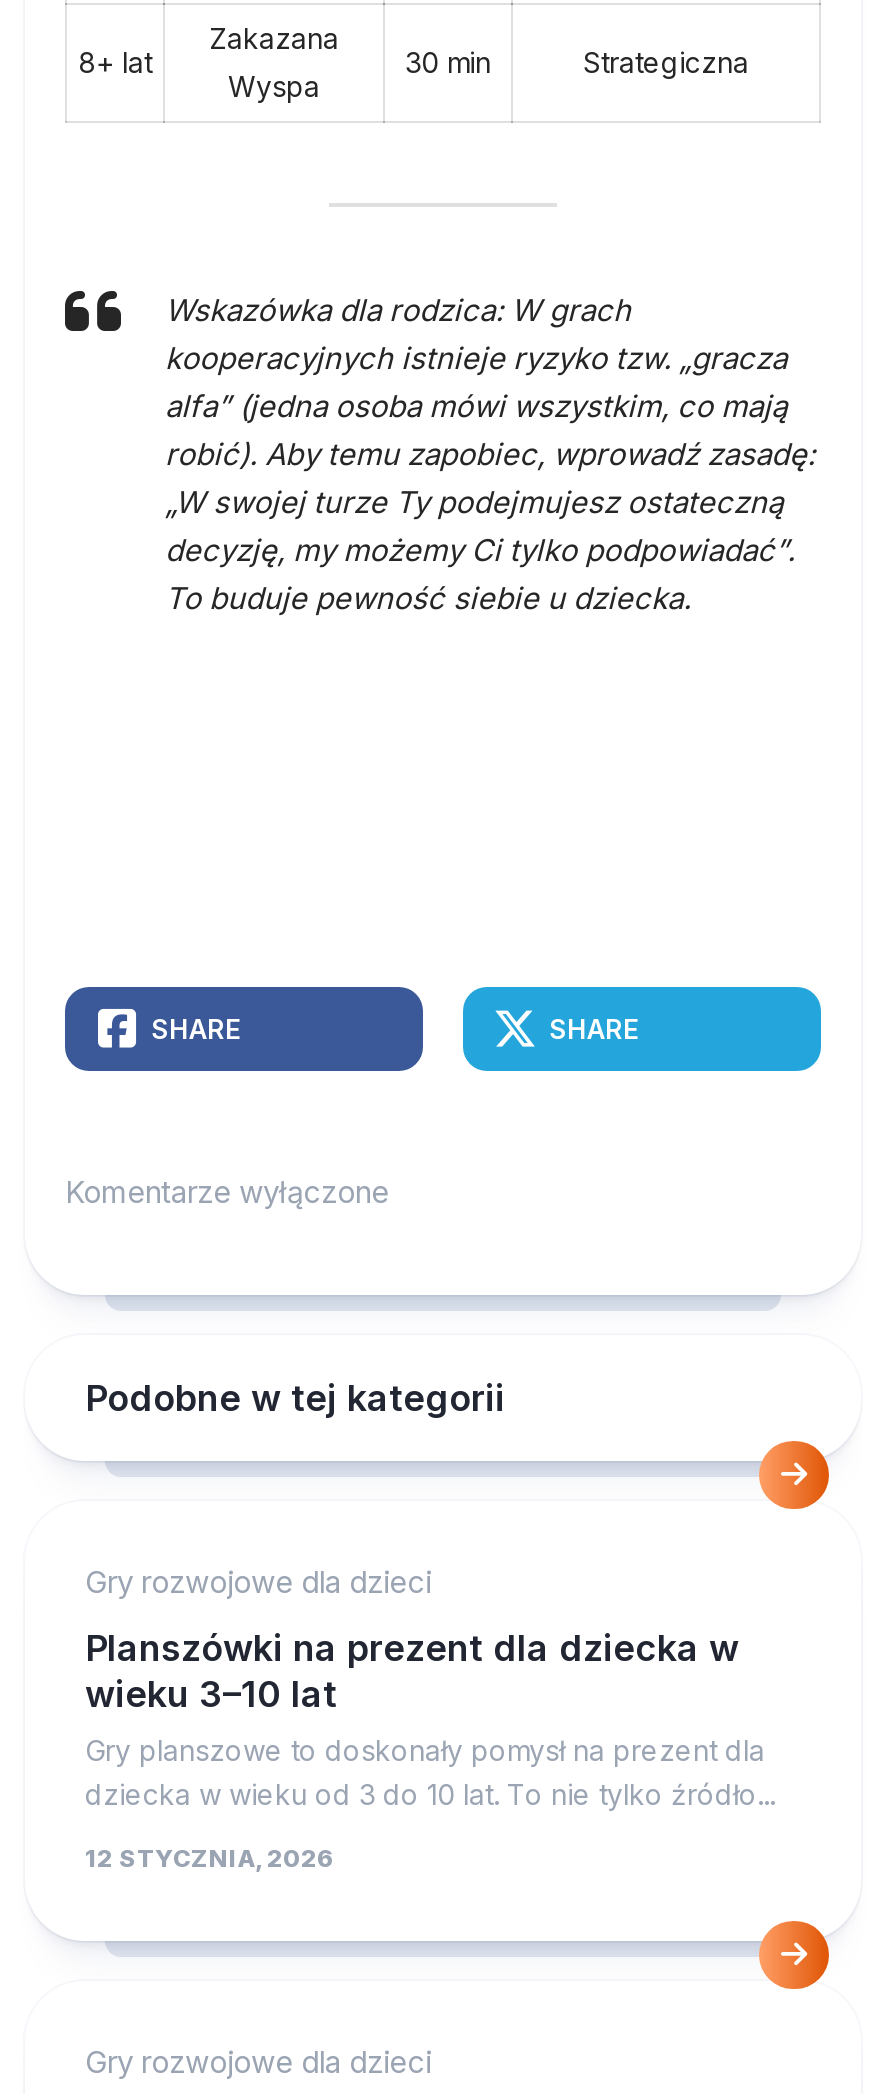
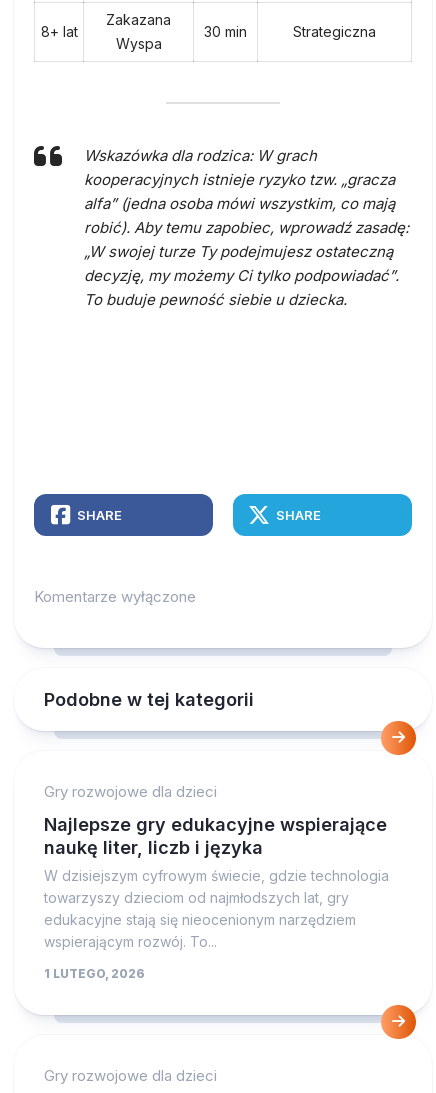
[85,1627,775,1811] Planszówki na prezent dla dziecka w | wieku 3–10 lat | Gry planszowe to doskonały pomysł na prezent dla | dziecka w wieku od 3 do 10 lat. To nie tylko źródło... -> [44,814,389,950] Najlepsze gry edukacyjne wspierające | naukę liter, liczb i języka | W dzisiejszym cyfrowym świecie, gdzie technologia | towarzyszy dzieciom od najmłodszych lat, gry | edukacyjne stają się nieocenionym narzędziem | wspierającym rozwój. To...
[85,1843,335,1873] 12 STYCZNIA, 2026 -> [44,966,145,981] 1 LUTEGO, 2026

